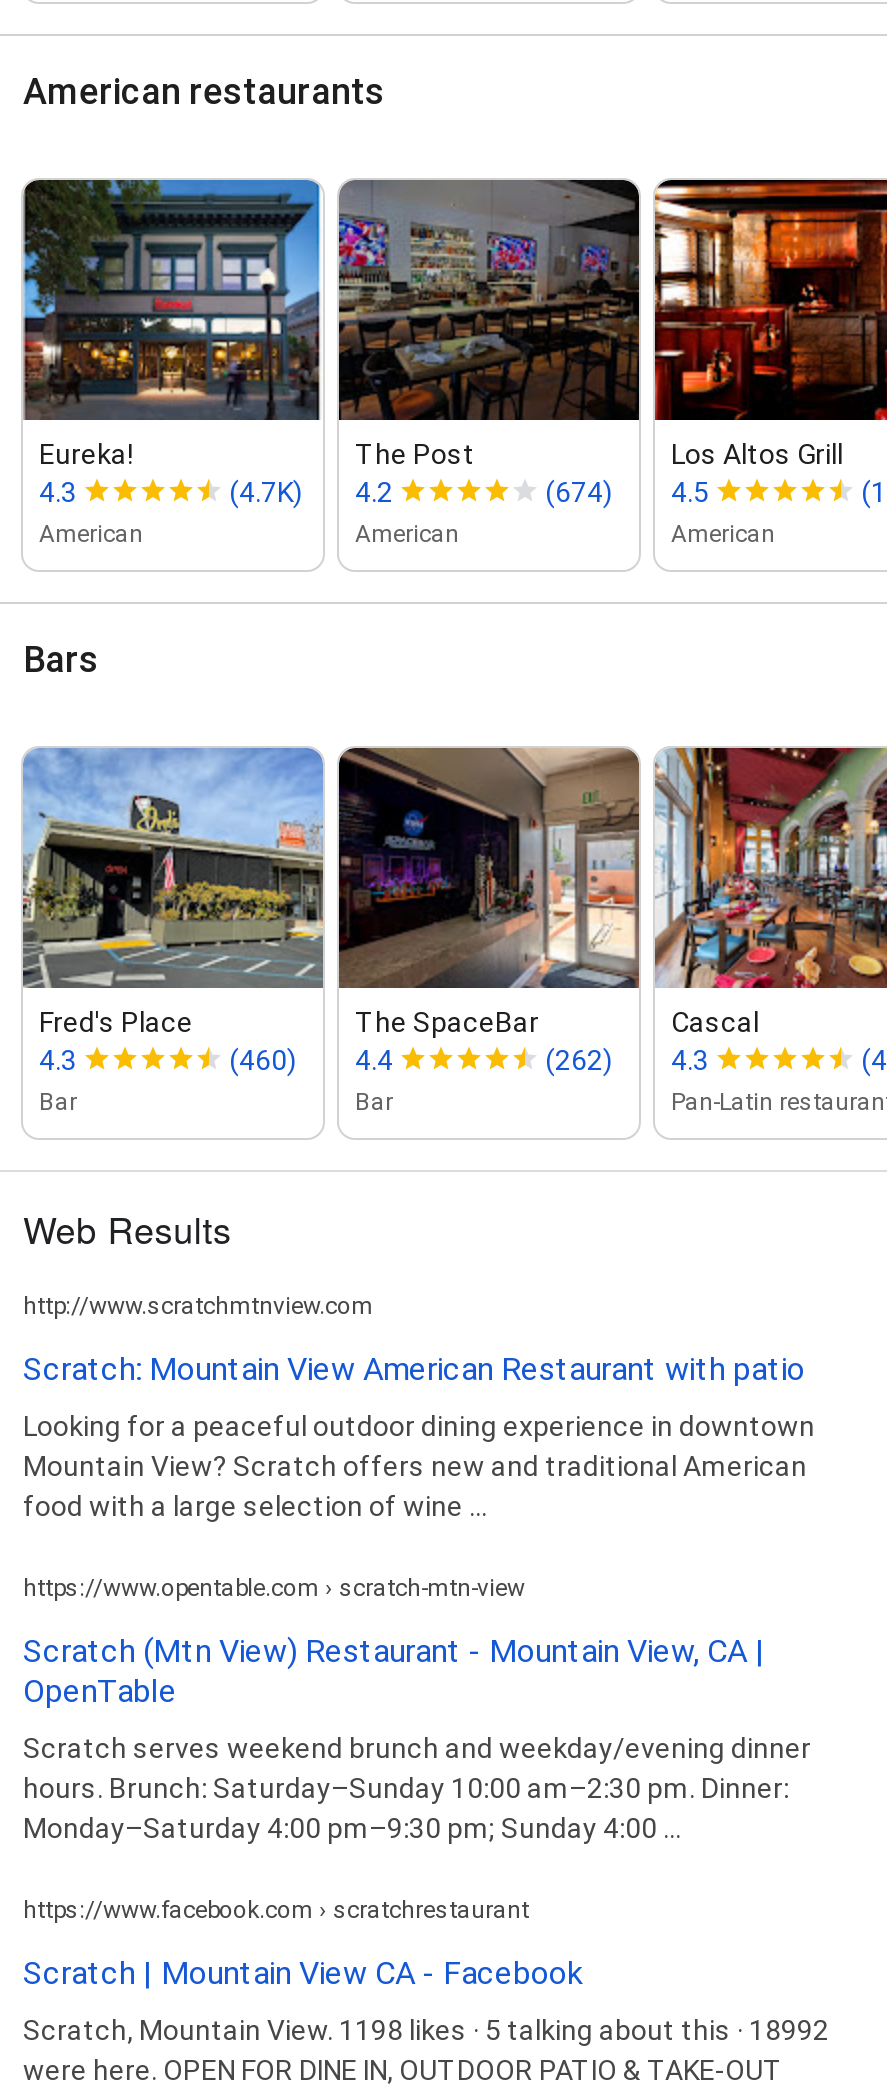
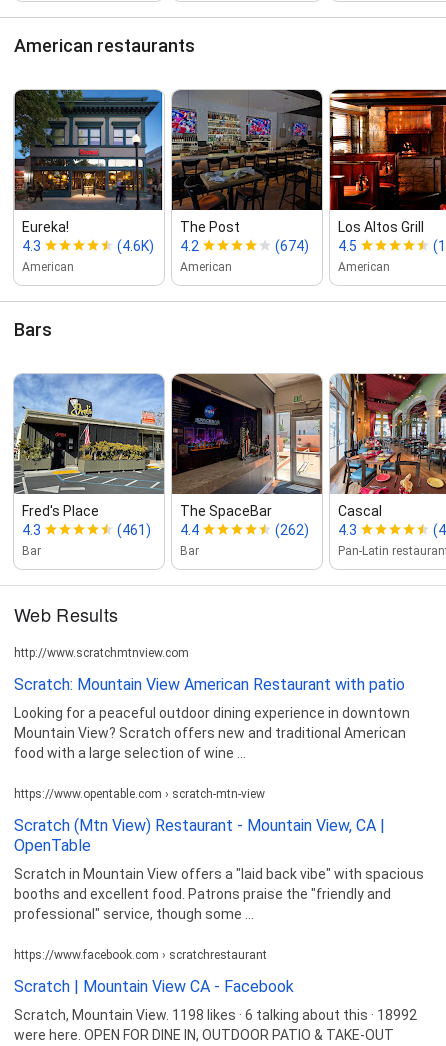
[229,475,393,507] (4.7K) 4.2 -> [117,238,199,254] (4.6K) 4.2
[229,1043,393,1075] (460) 4.4 -> [117,522,199,538] (461) 4.4
[23,1731,811,1843] Scratch serves weekend brunch and weekday/evening dinner | hours. Brunch: Saturday–Sunday 10:00 am–2:30 pm. Dinner: | Monday–Saturday 4:00 pm–9:30 pm; Sunday 4:00 ... -> [14,866,424,922] Scratch in Mountain View offers a "laid back vibe" with spacious | booths and excellent food. Patrons praise the "friendly and | professional" service, though some ...
[23,2013,829,2045] Scratch, Mountain View. 1198 likes · 5 talking about this · 18992 -> [14,1007,417,1023] Scratch, Mountain View. 1198 likes · 6 talking about this · 18992

